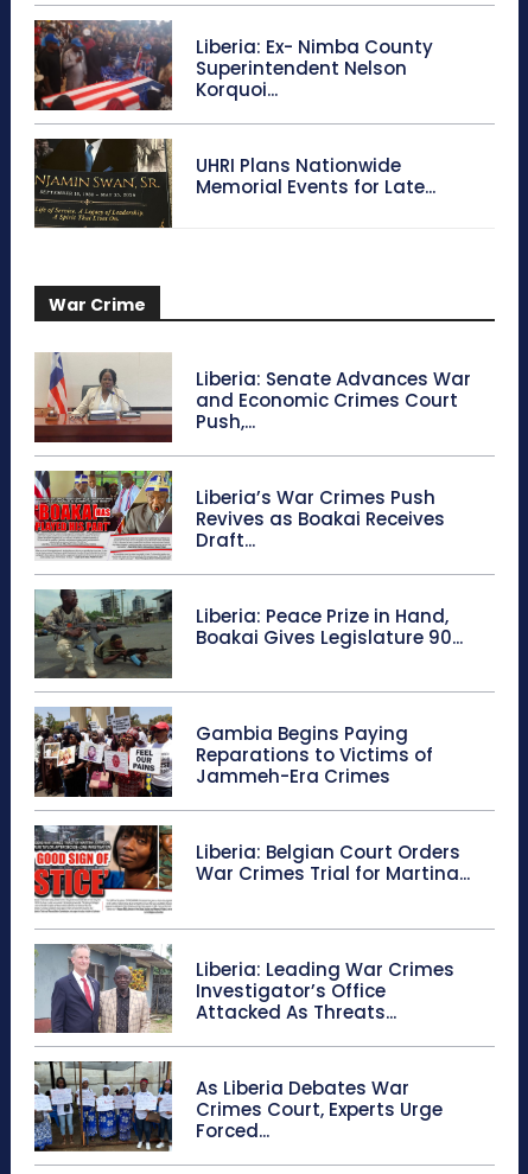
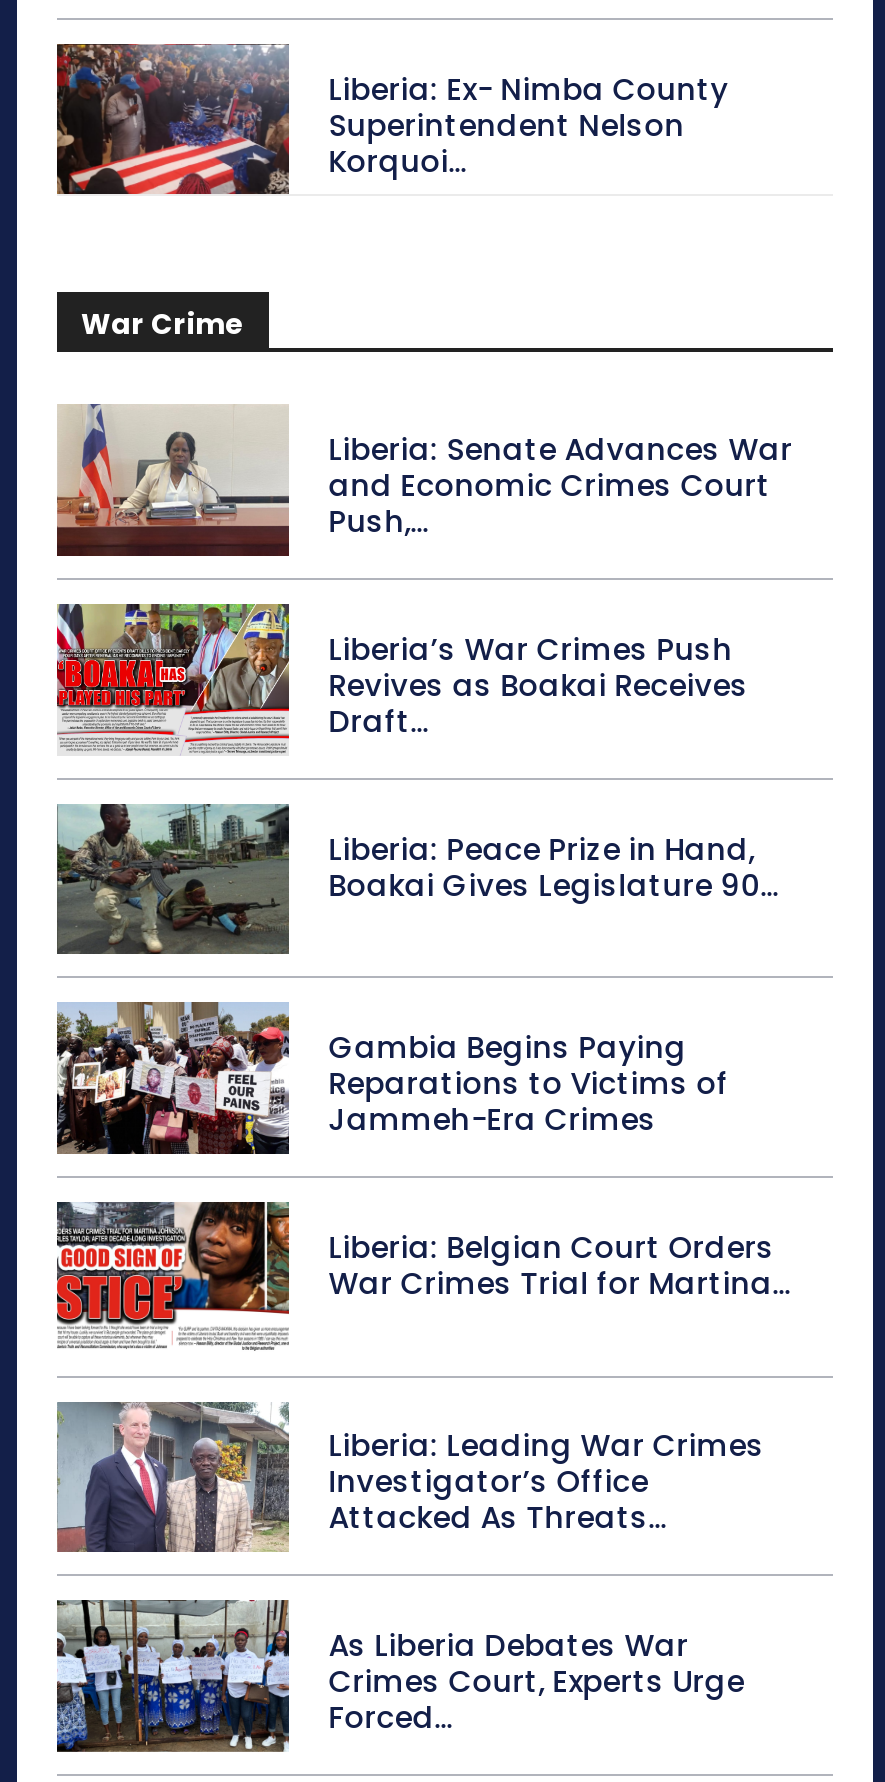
[33,138,435,229] [image] | UHRI Plans Nationwide | Memorial Events for Late... -> none

